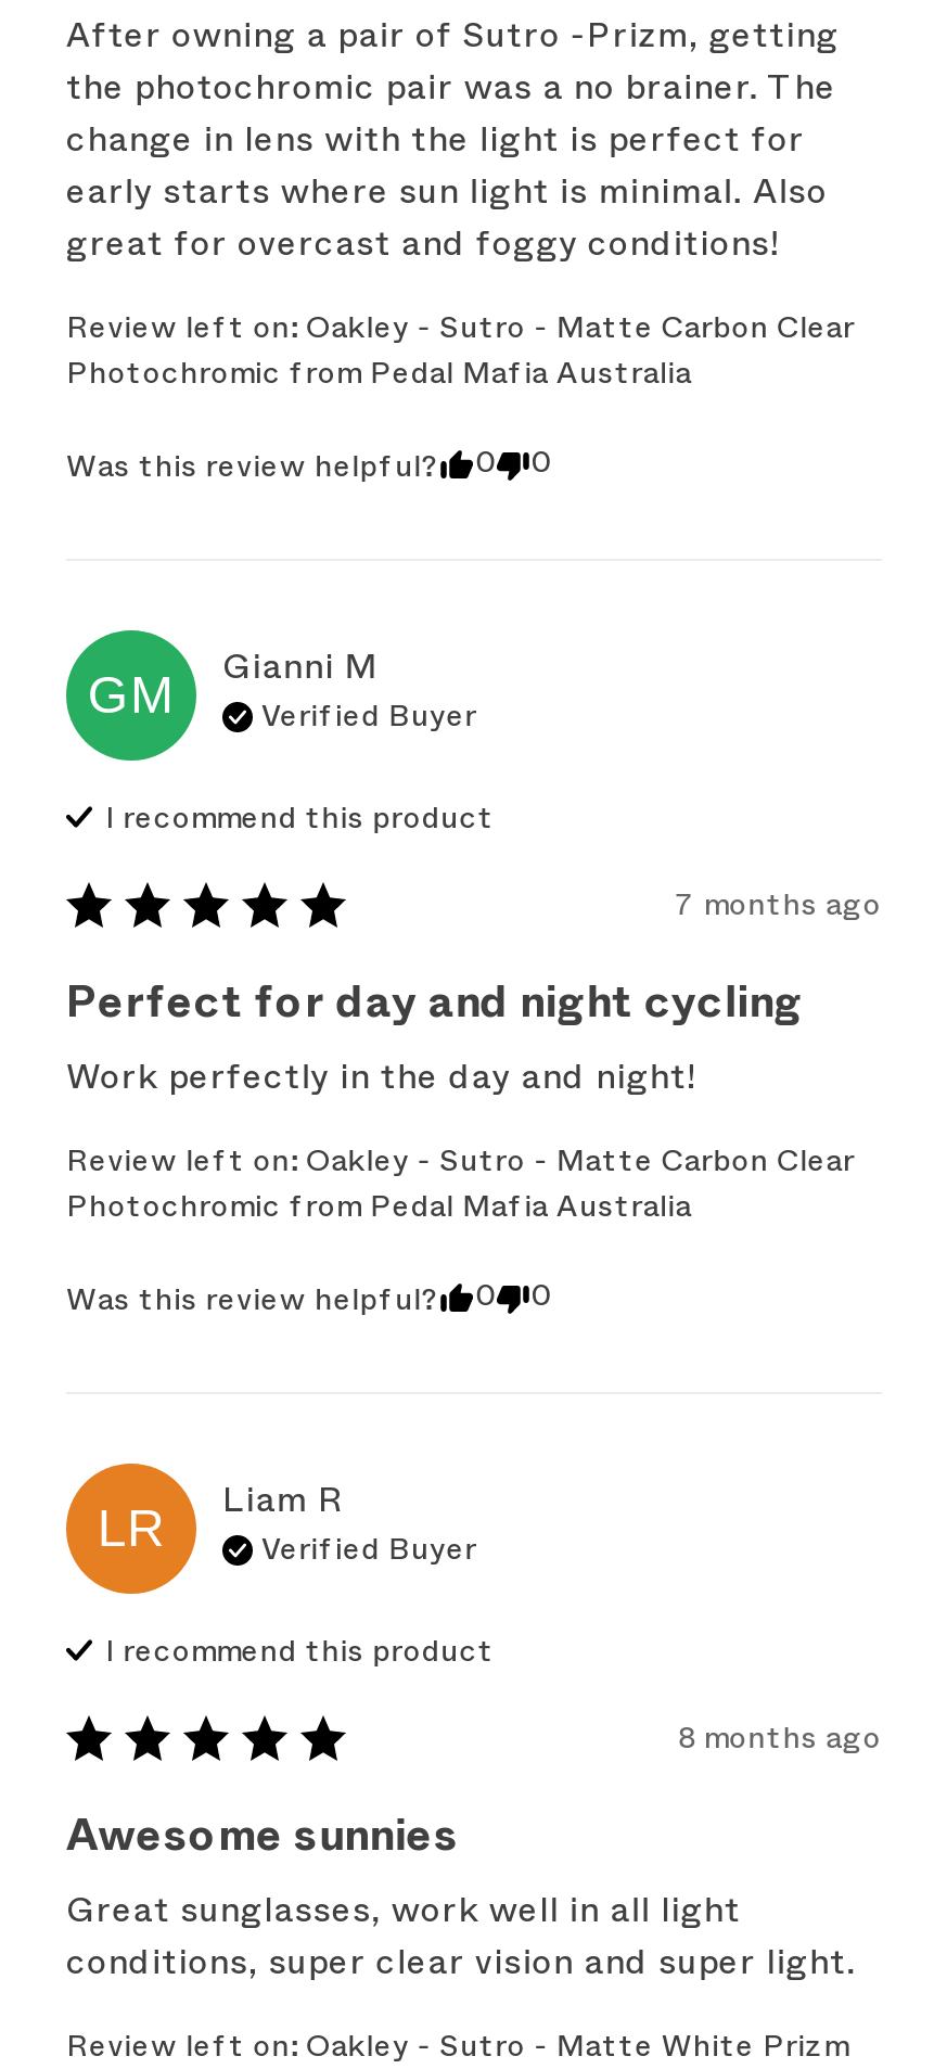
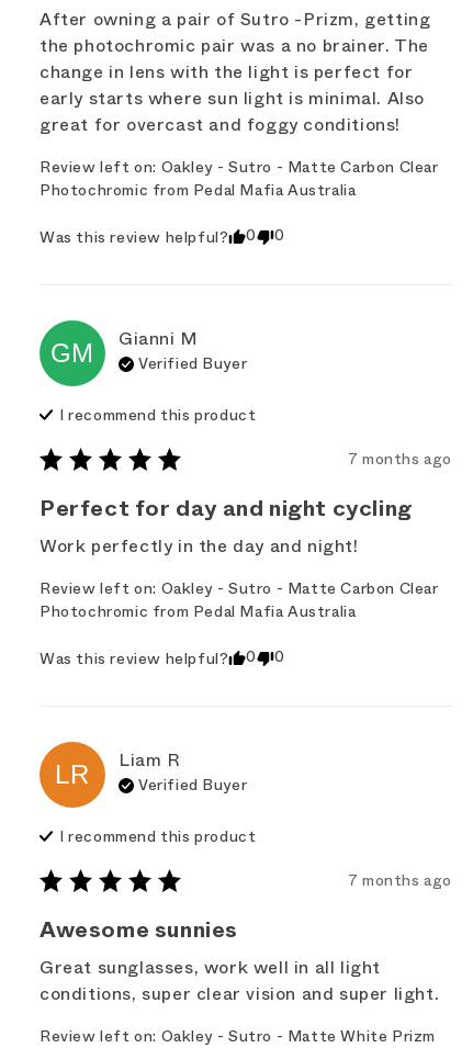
[678,1719,882,1756] 8 months ago -> [348,871,452,890] 7 months ago

